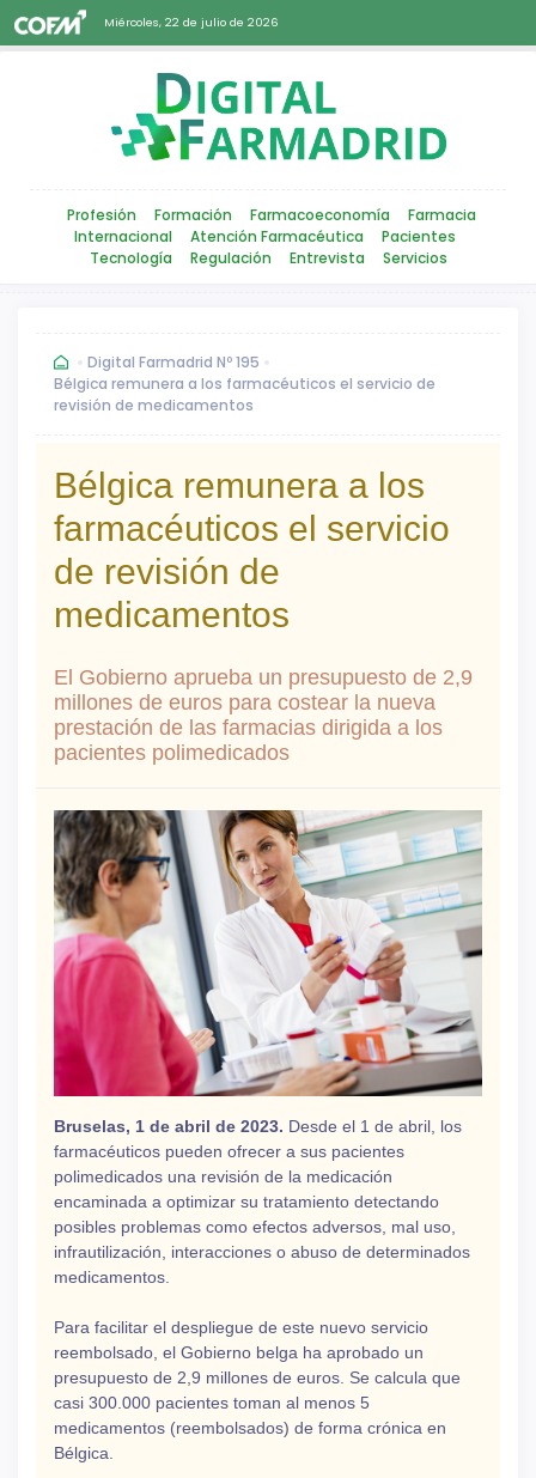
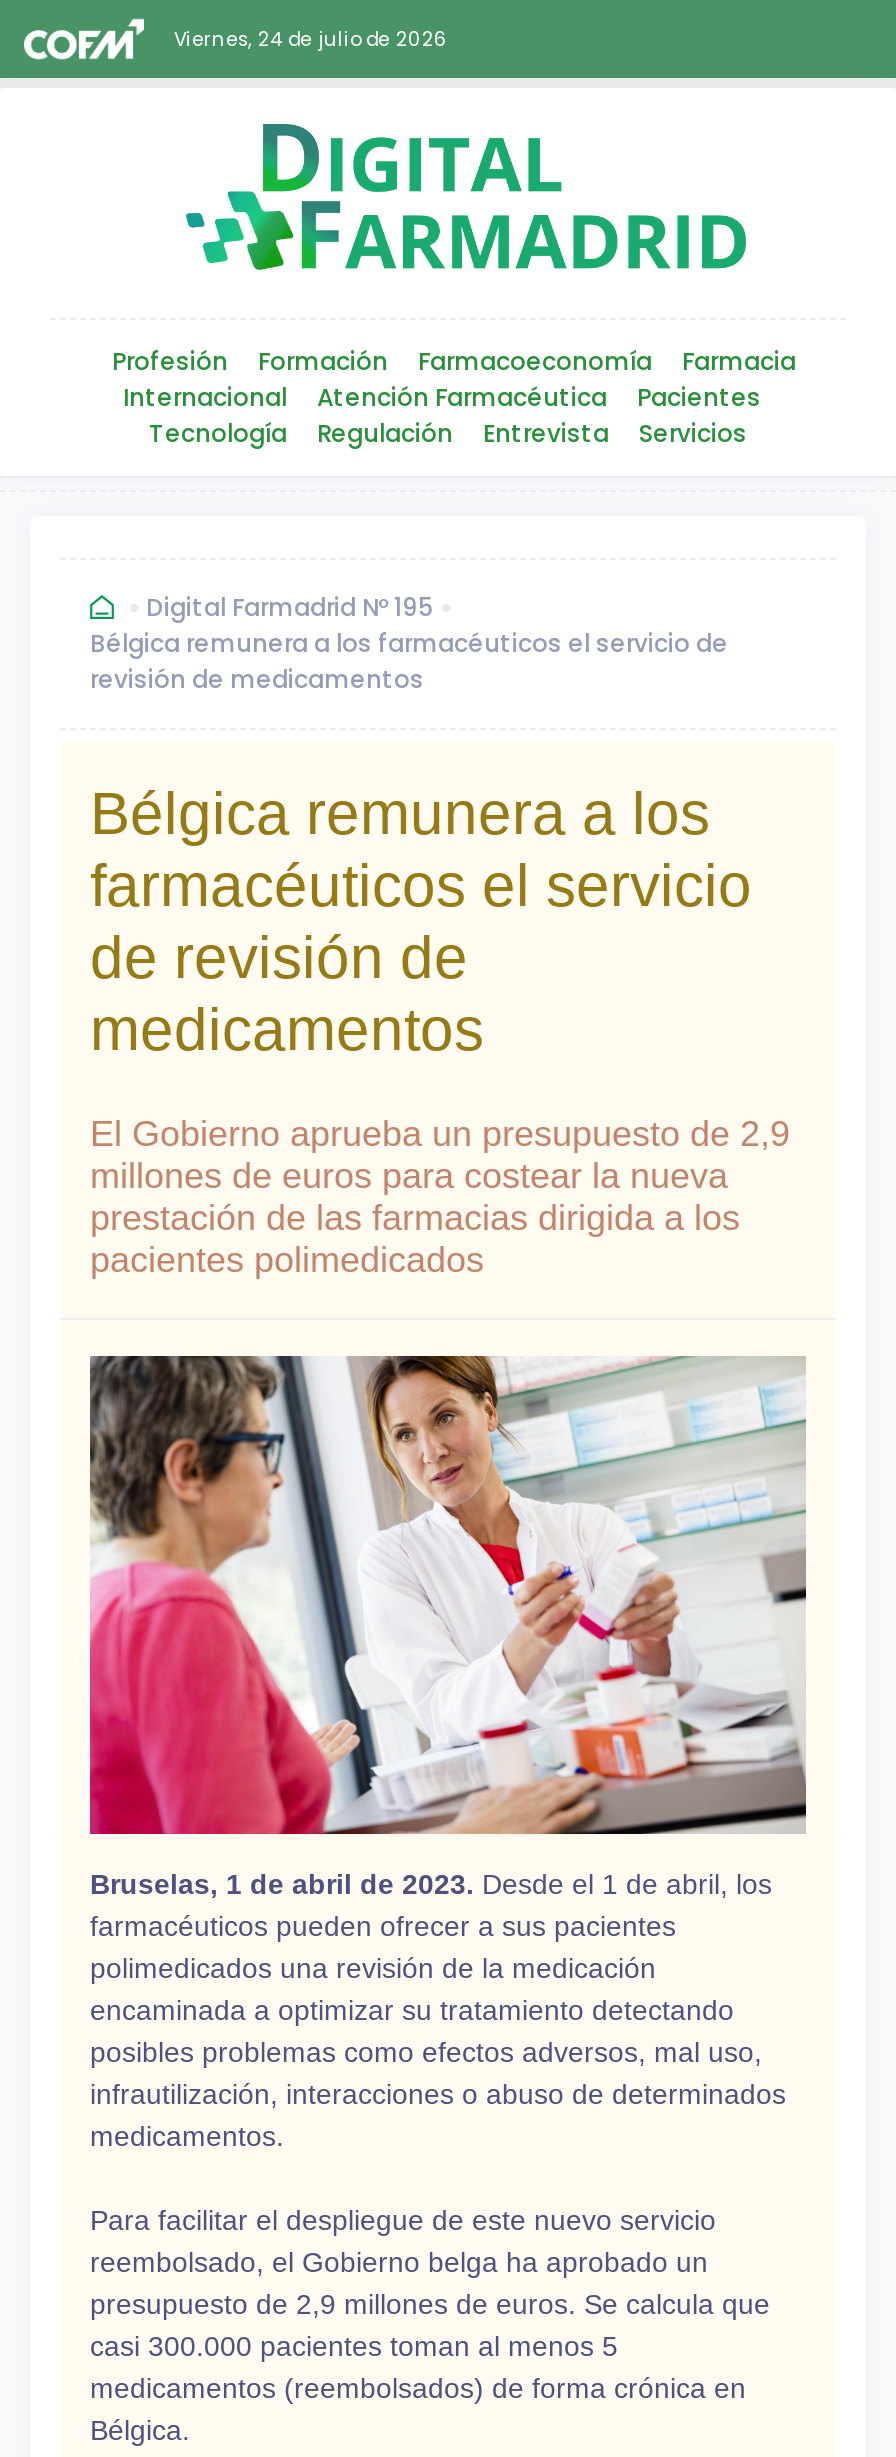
[104,14,279,30] Miércoles, 22 de julio de 2026 -> [174,26,448,52] Viernes, 24 de julio de 2026

